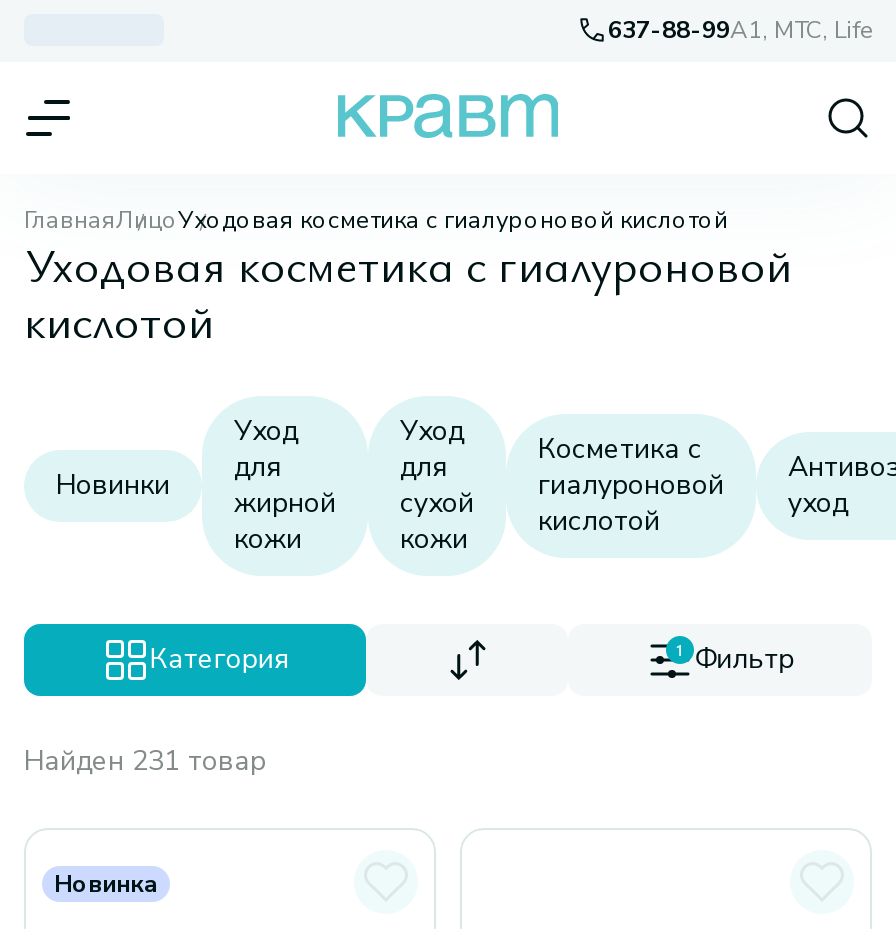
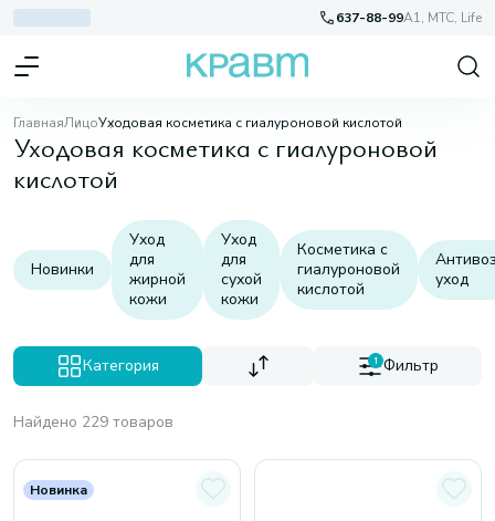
[24,742,266,780] Найден 231 товар -> [13,411,173,433] Найдено 229 товаров

